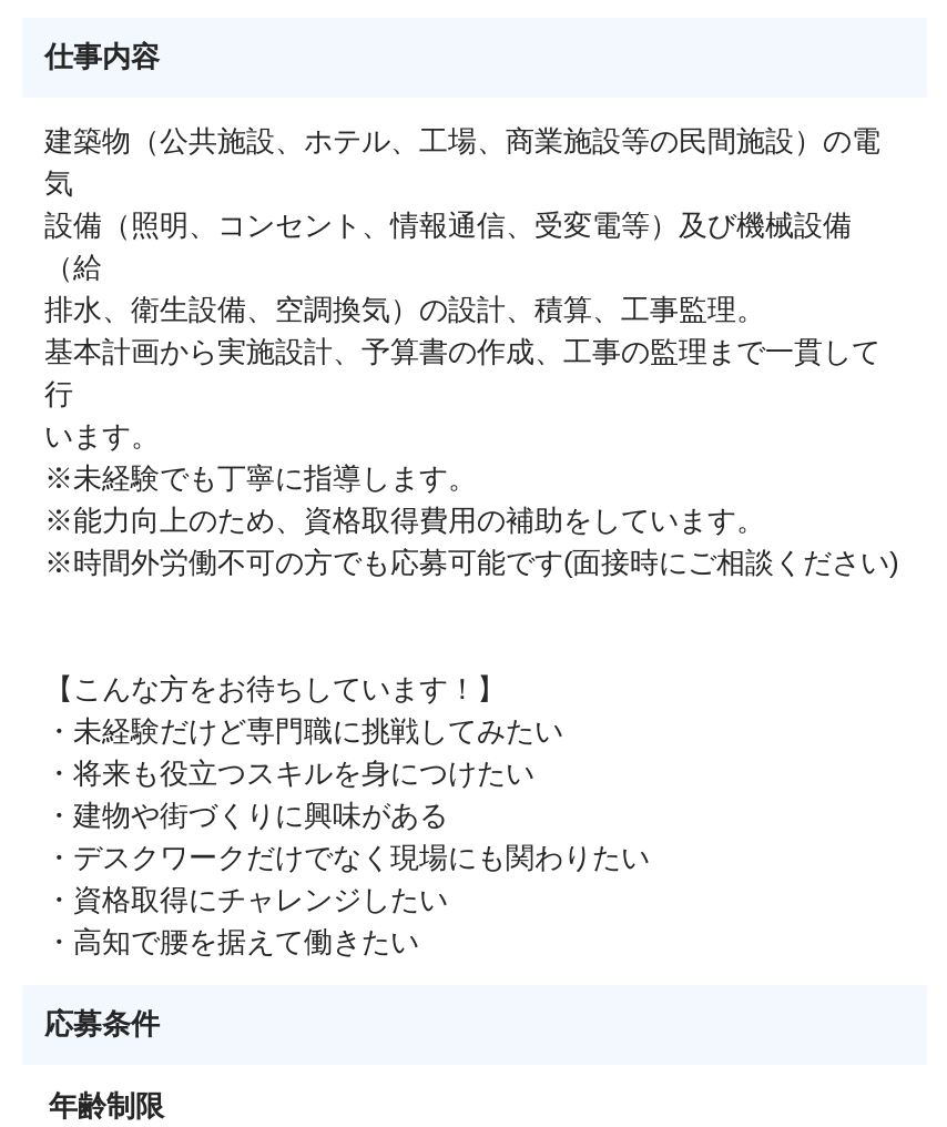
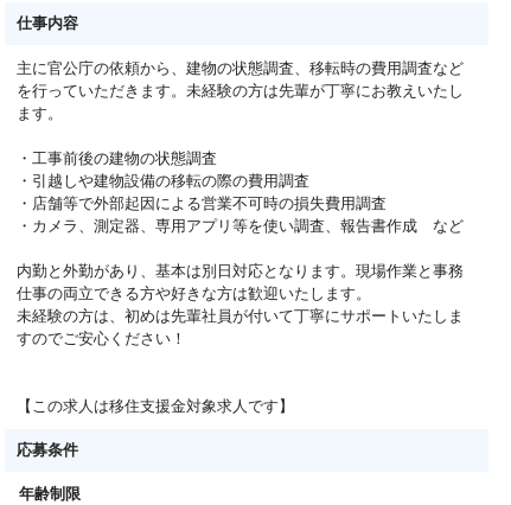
[44,124,898,579] 建築物（公共施設、ホテル、工場、商業施設等の民間施設）の電 | 気 | 設備（照明、コンセント、情報通信、受変電等）及び機械設備 | （給 | 排水、衛生設備、空調換気）の設計、積算、工事監理。 | 基本計画から実施設計、予算書の作成、工事の監理まで一貫して | 行 | います。 | ※未経験でも丁寧に指導します。 | ※能力向上のため、資格取得費用の補助をしています。 | ※時間外労働不可の方でも応募可能です(面接時にご相談ください) -> [17,59,464,347] 主に官公庁の依頼から、建物の状態調査、移転時の費用調査など | を行っていただきます。未経験の方は先輩が丁寧にお教えいたし | ます。 | ・工事前後の建物の状態調査 | ・引越しや建物設備の移転の際の費用調査 | ・店舗等で外部起因による営業不可時の損失費用調査 | ・カメラ、測定器、専用アプリ等を使い調査、報告書作成 など | 内勤と外勤があり、基本は別日対応となります。現場作業と事務 | 仕事の両立できる方や好きな方は歓迎いたします。 | 未経験の方は、初めは先輩社員が付いて丁寧にサポートいたしま | すのでご安心ください！
[44,672,650,958] 【こんな方をお待ちしています！】 | ・未経験だけど専門職に挑戦してみたい | ・将来も役立つスキルを身につけたい | ・建物や街づくりに興味がある | ・デスクワークだけでなく現場にも関わりたい | ・資格取得にチャレンジしたい | ・高知で腰を据えて働きたい -> [17,397,294,415] 【この求人は移住支援金対象求人です】

